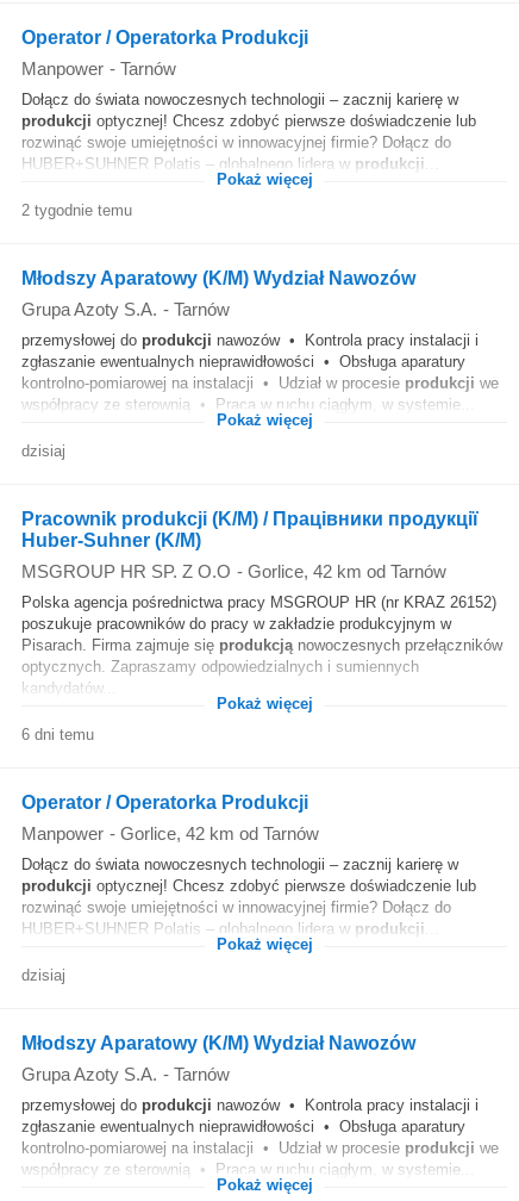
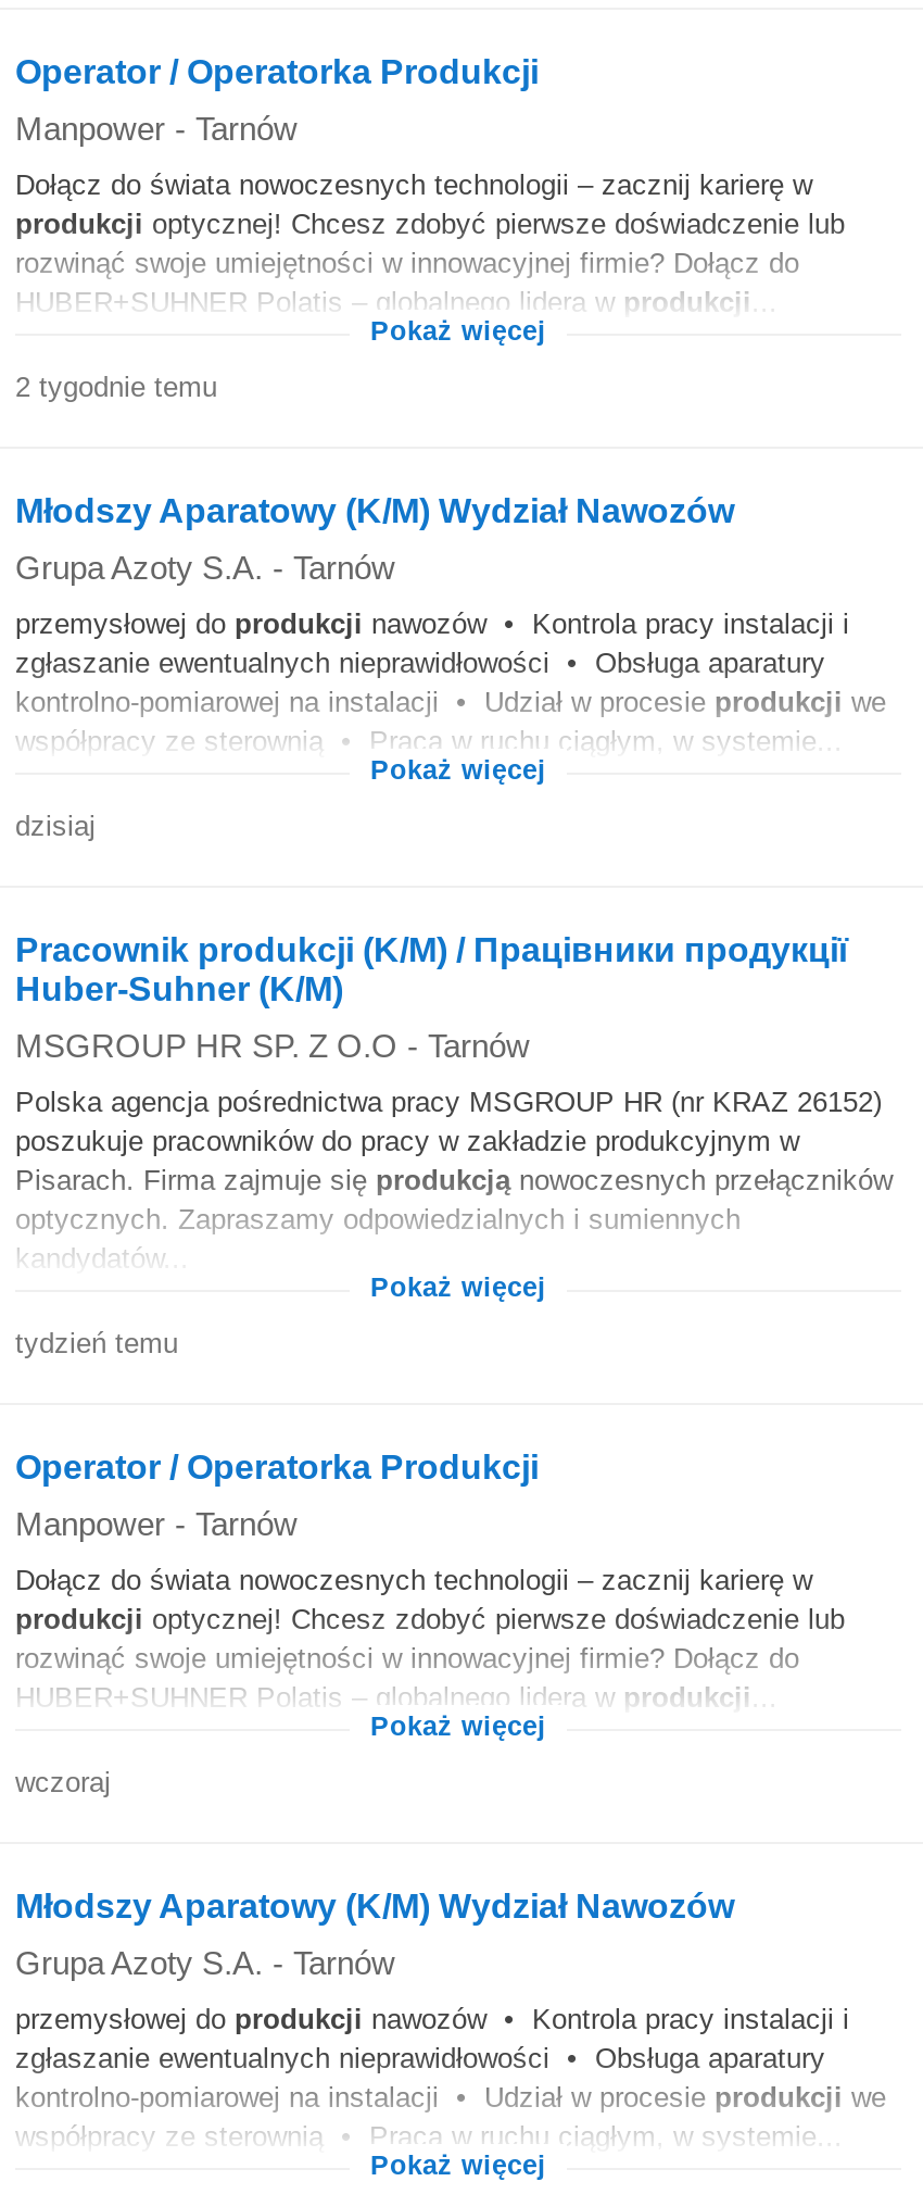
[21,561,446,581] MSGROUP HR SP. Z O.O - Gorlice, 42 km od Tarnów -> [15,1027,530,1064] MSGROUP HR SP. Z O.O - Tarnów
[21,726,94,743] 6 dni temu -> [15,1327,178,1359] tydzień temu
[21,823,319,844] Manpower - Gorlice, 42 km od Tarnów -> [15,1505,298,1542] Manpower - Tarnów
[21,966,65,984] dzisiaj -> [15,1766,111,1798] wczoraj

